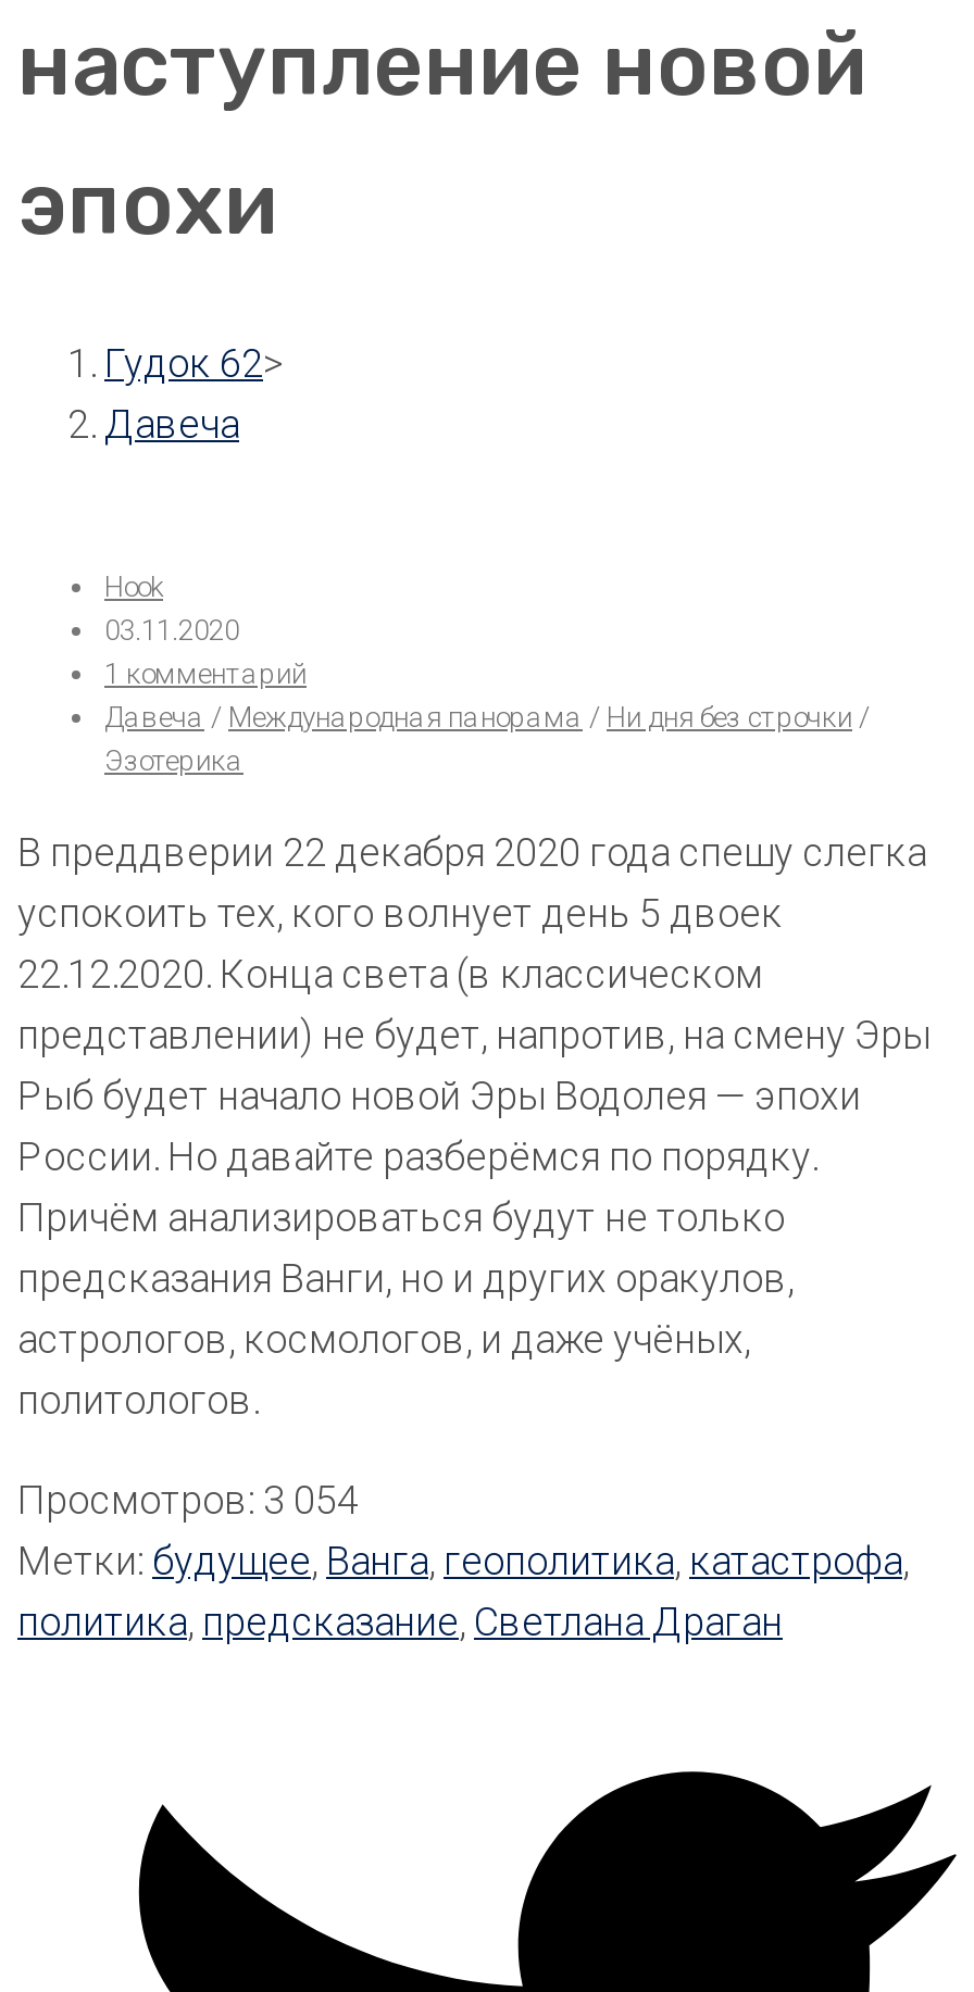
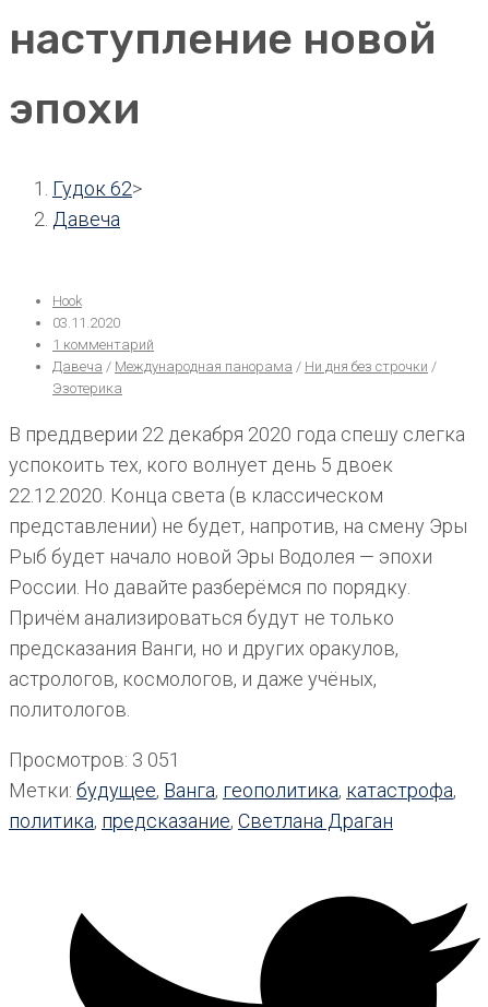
[17,1476,359,1522] Просмотров: 3 054 -> [9,748,180,771] Просмотров: 3 051

